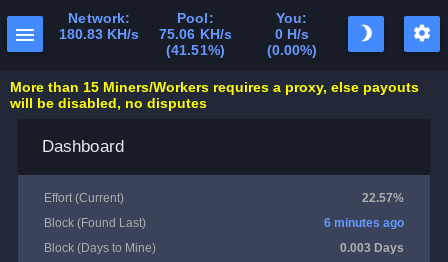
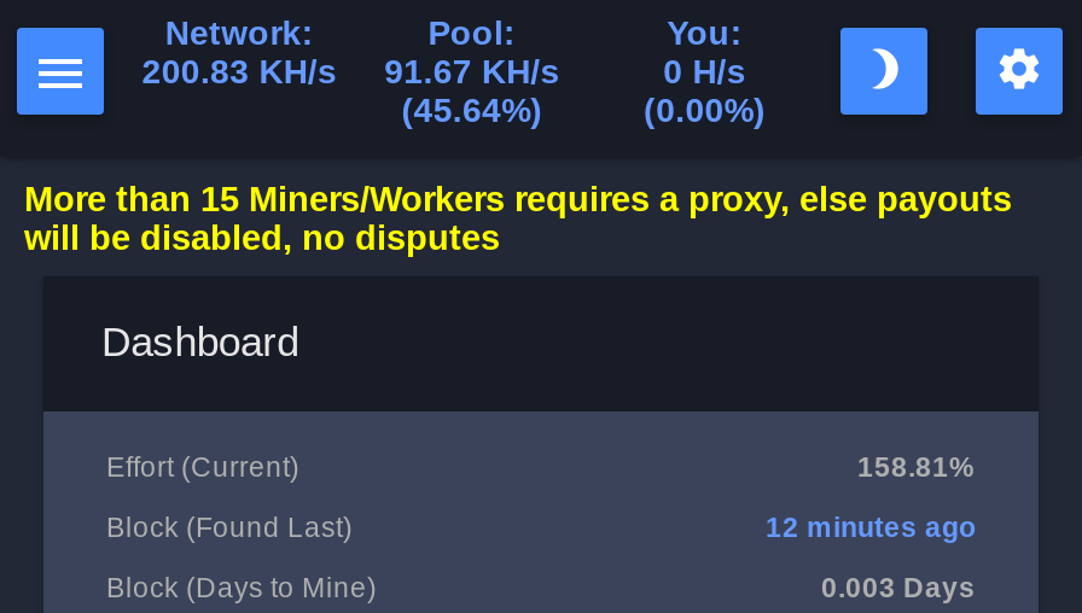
[59,26,139,42] 180.83 KH/s -> [142,52,337,91] 200.83 KH/s
[159,26,232,42] 75.06 KH/s -> [384,52,560,91] 91.67 KH/s
[166,42,225,58] (41.51%) -> [401,91,543,129] (45.64%)
[362,191,404,203] 22.57% -> [857,451,976,480] 158.81%
[324,216,404,228] 6 minutes ago -> [766,512,976,541] 12 minutes ago

